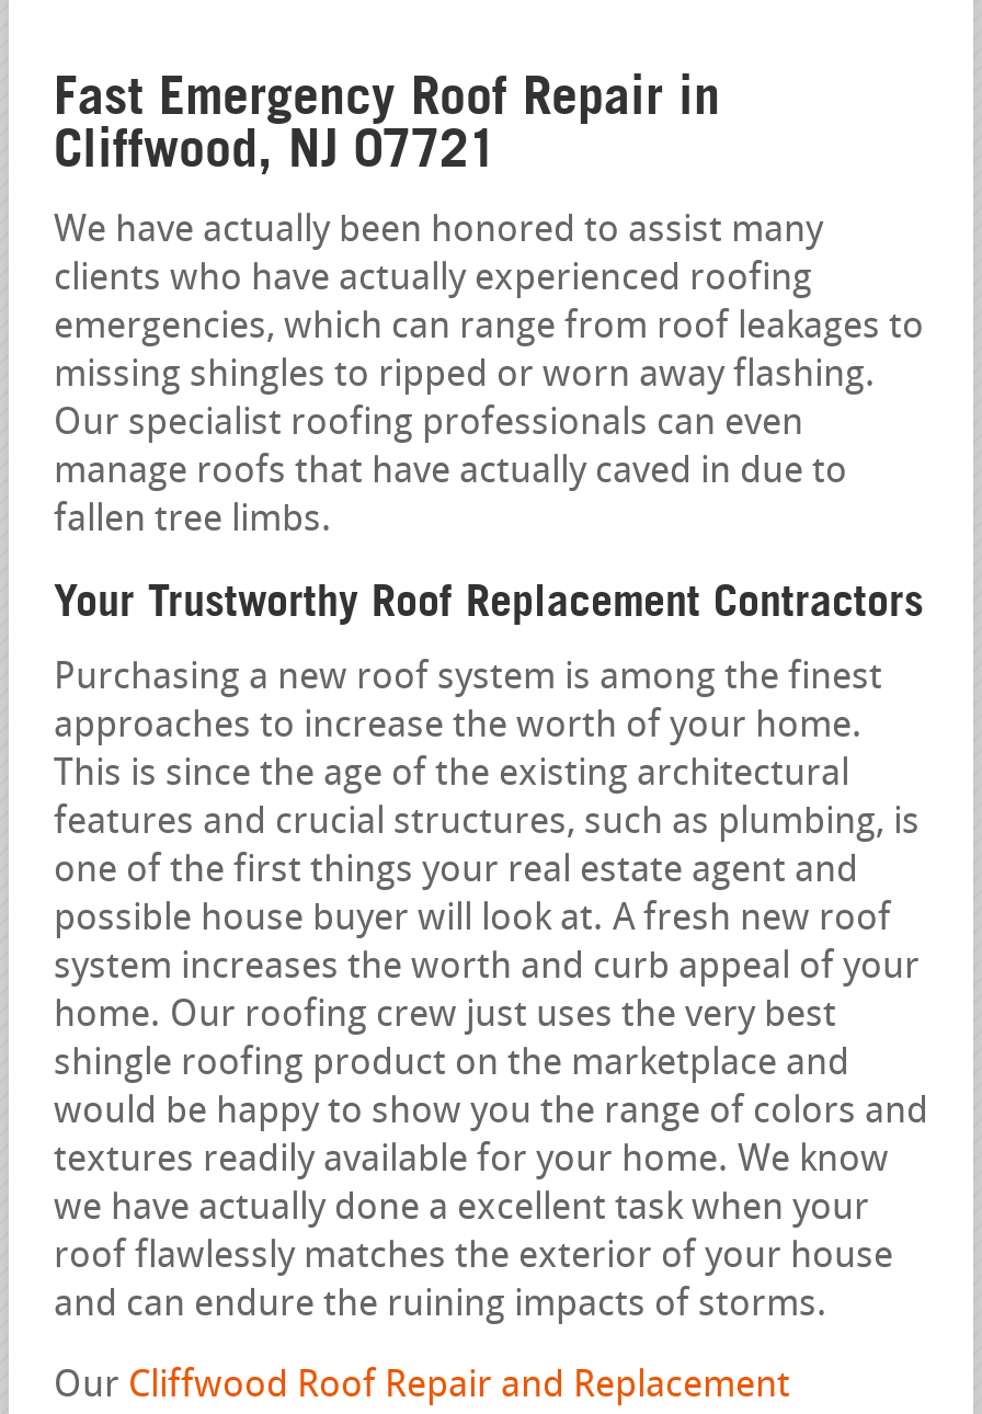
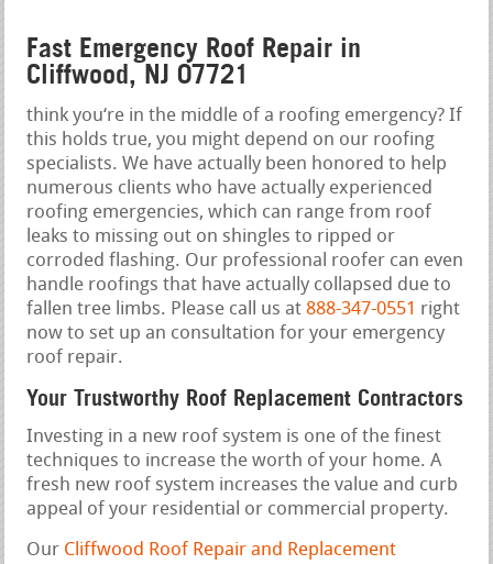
[54,214,924,540] We have actually been honored to assist many | clients who have actually experienced roofing | emergencies, which can range from roof leakages to | missing shingles to ripped or worn away flashing. | Our specialist roofing professionals can even | manage roofs that have actually caved in due to | fallen tree limbs. -> [27,107,464,368] think you‘re in the middle of a roofing emergency? If | this holds true, you might depend on our roofing | specialists. We have actually been honored to help | numerous clients who have actually experienced | roofing emergencies, which can range from roof | leaks to missing out on shingles to ripped or | corroded flashing. Our professional roofer can even | handle roofings that have actually collapsed due to | fallen tree limbs. Please call us at 888-347-0551 right | now to set up an consultation for your emergency | roof repair.
moved [54,575,924,628] -> [27,385,464,412]: Your Trustworthy Roof Replacement Contractors
[54,661,928,1325] Purchasing a new roof system is among the finest | approaches to increase the worth of your home. | This is since the age of the existing architectural | features and crucial structures, such as plumbing, is | one of the first things your real estate agent and | possible house buyer will look at. A fresh new roof | system increases the worth and curb appeal of your | home. Our roofing crew just uses the very best | shingle roofing product on the marketplace and | would be happy to show you the range of colors and | textures readily available for your home. We know | we have actually done a excellent task when your | roof flawlessly matches the exterior of your house | and can endure the ruining impacts of storms. -> [27,428,458,519] Investing in a new roof system is one of the finest | techniques to increase the worth of your home. A | fresh new roof system increases the value and curb | appeal of your residential or commercial property.

